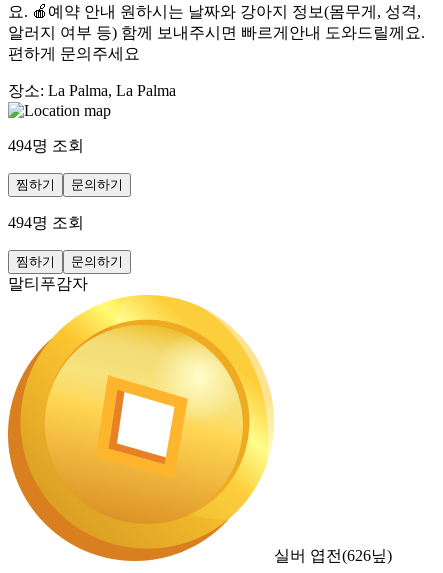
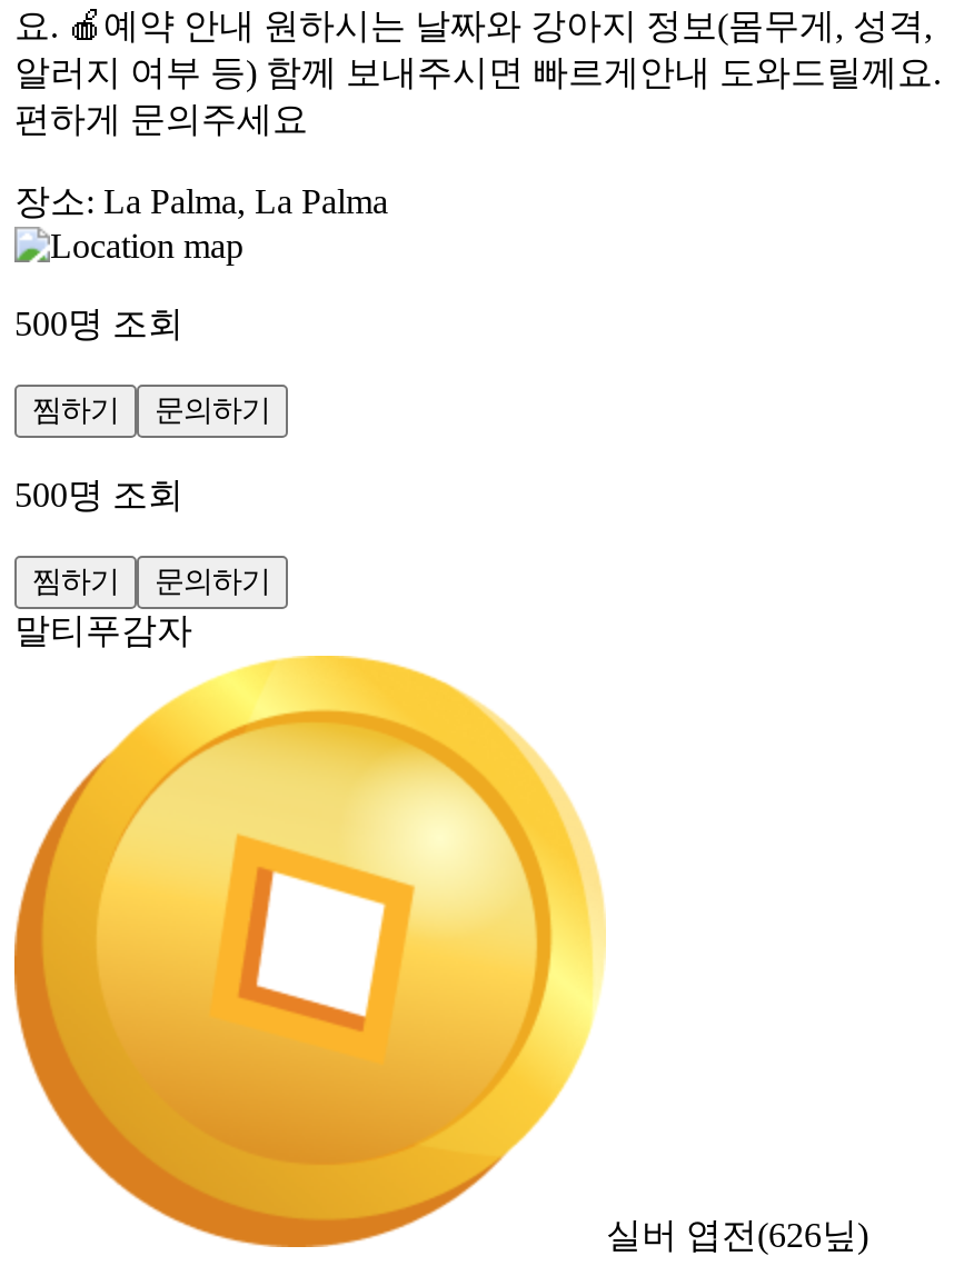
[8,137,84,154] 494명 조회 -> [14,304,183,342] 500명 조회
[8,214,84,231] 494명 조회 -> [14,475,183,513] 500명 조회

